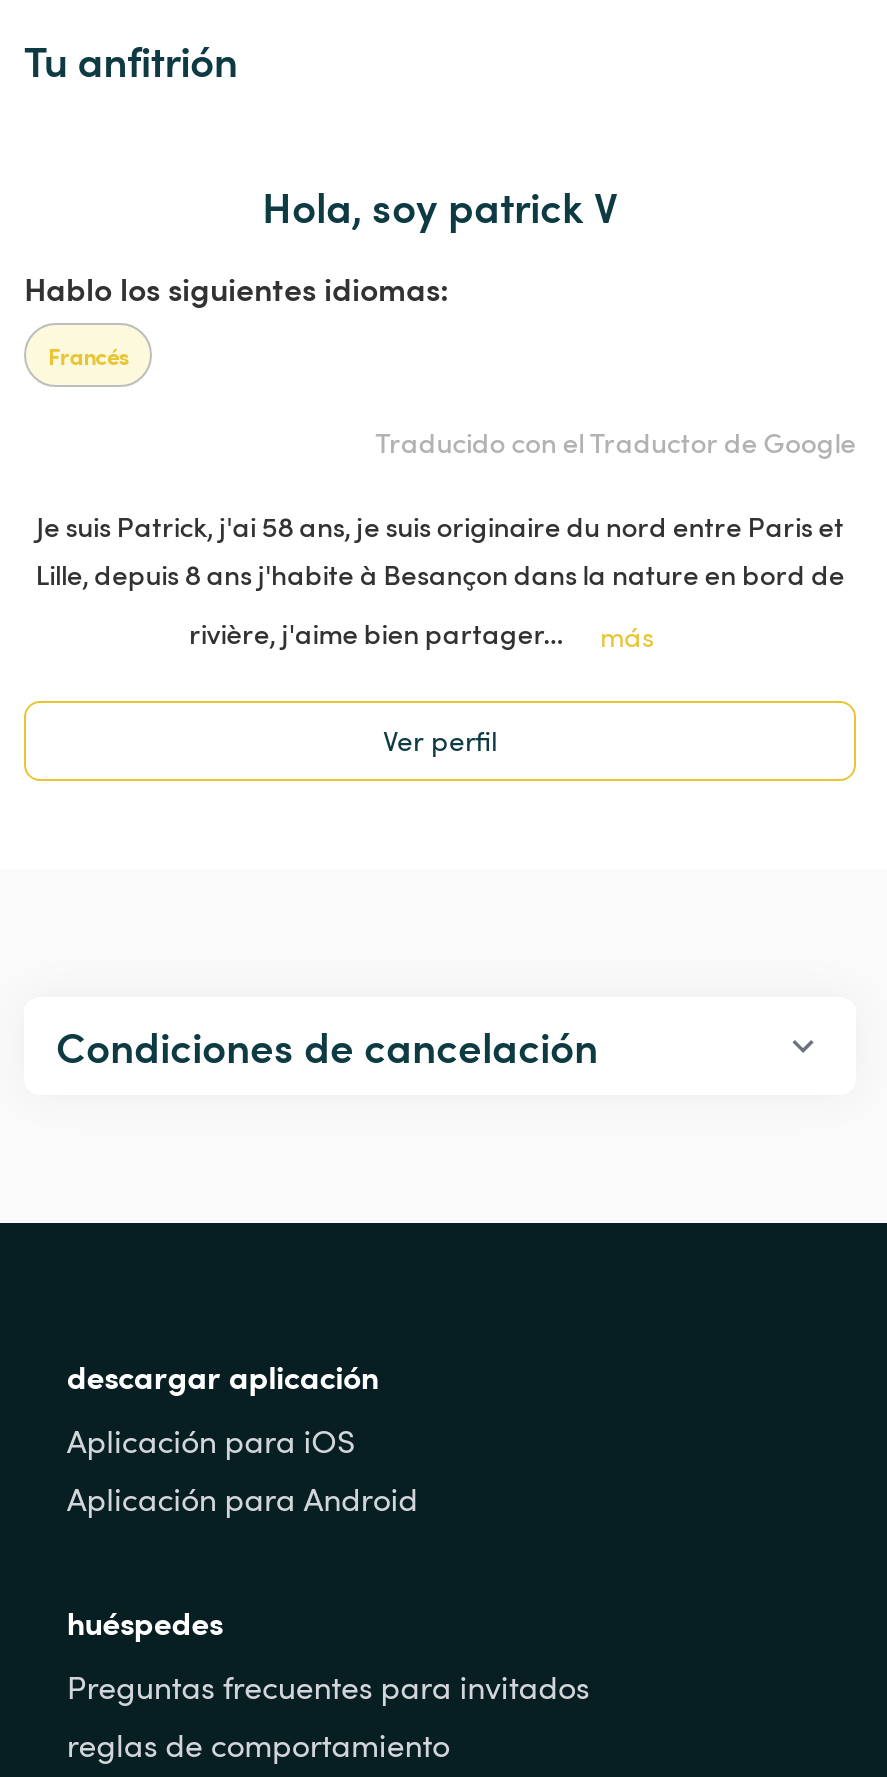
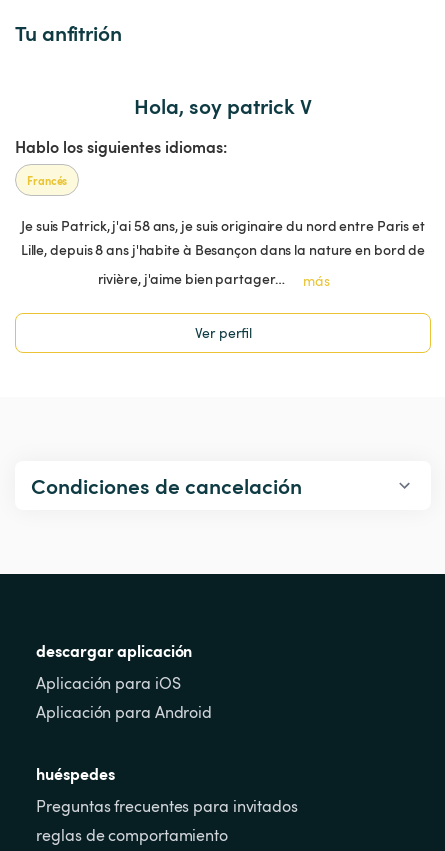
[375,423,856,461] Traducido con el Traductor de Google -> none

